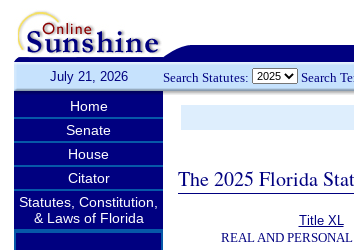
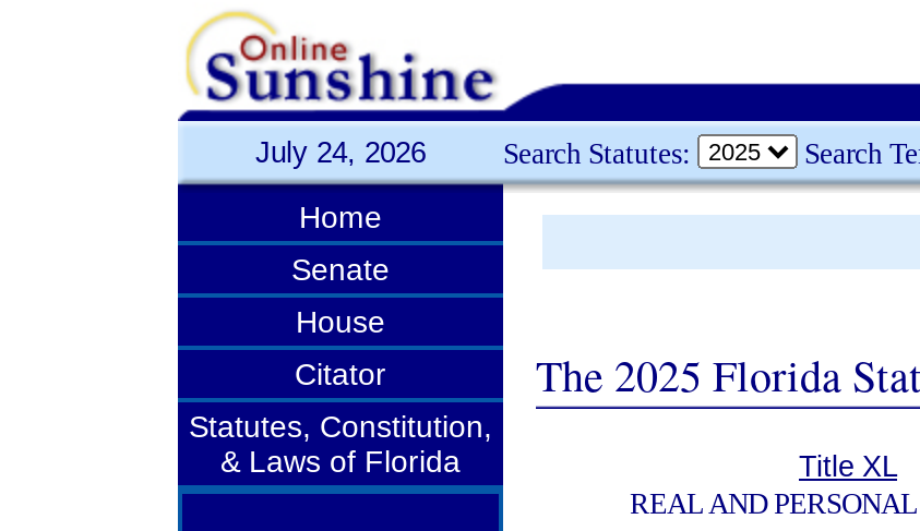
[49,69,127,84] July 21, 2026 -> [255,136,426,169] July 24, 2026

